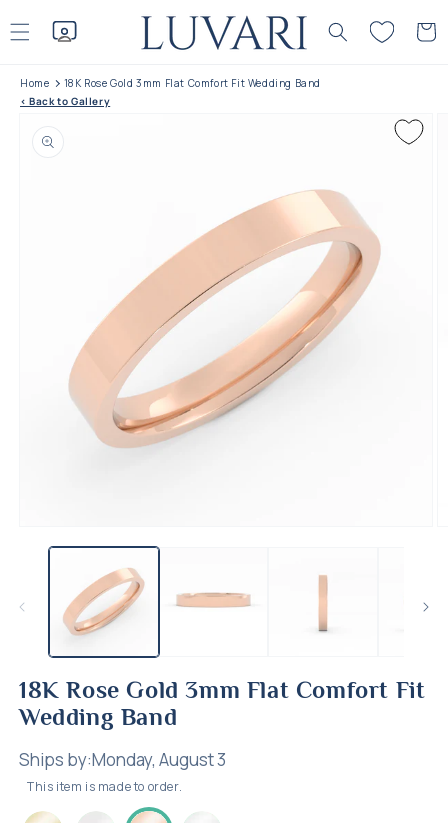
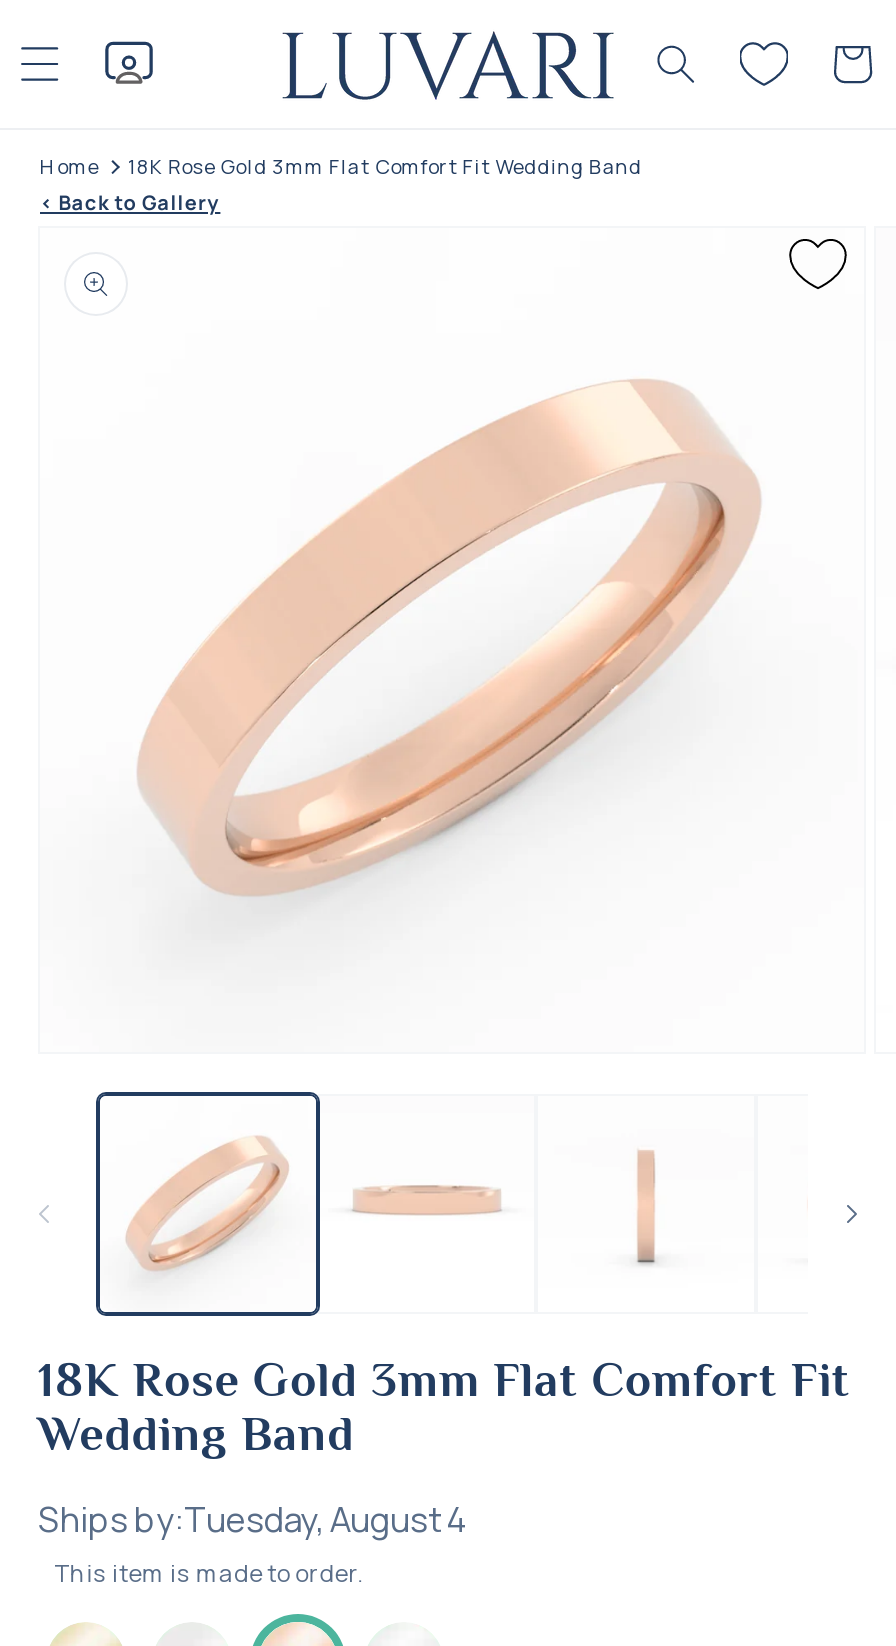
[19,747,226,770] Ships by:Monday, August 3 -> [38,1495,466,1541] Ships by:Tuesday, August 4

